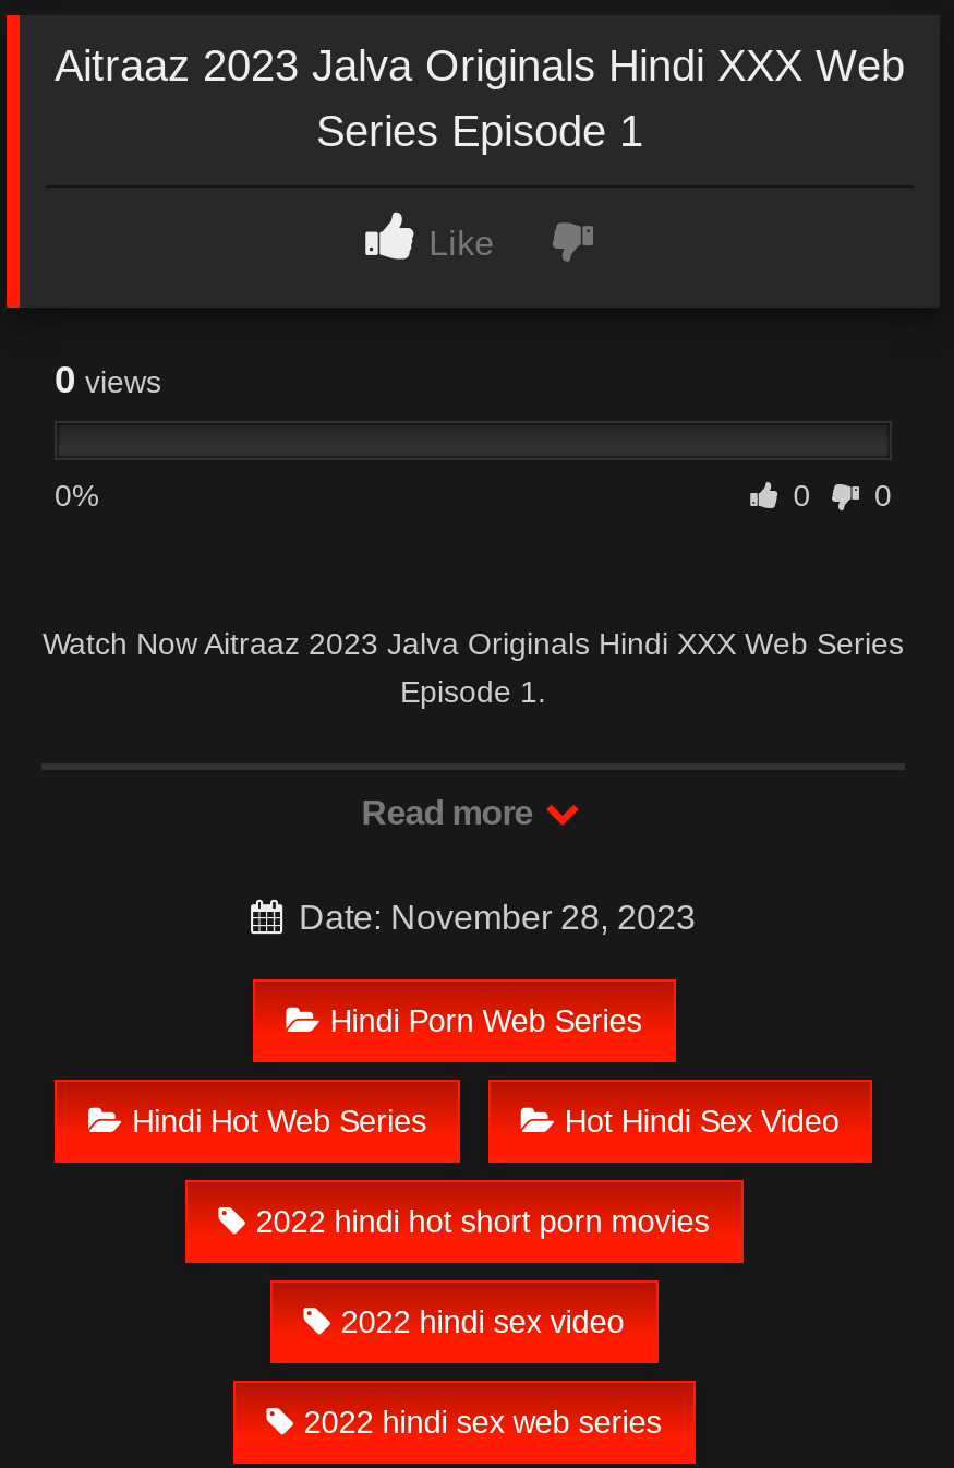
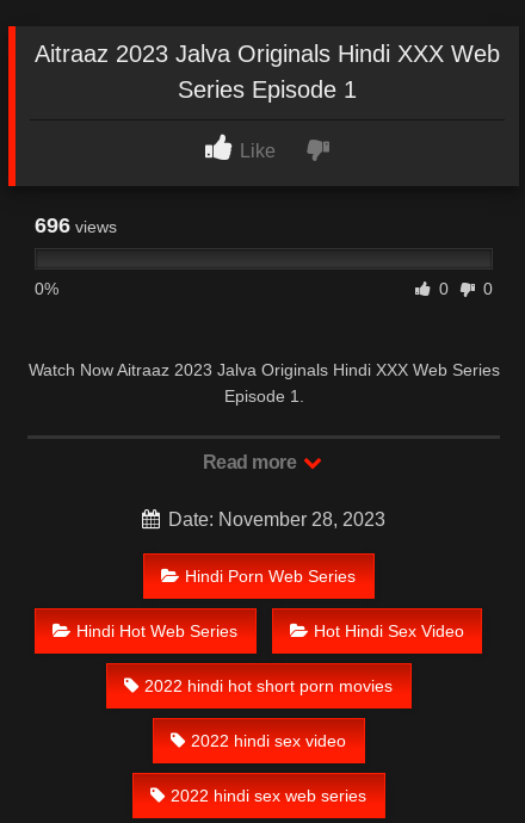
[55,359,161,402] 0 views -> [35,214,117,238] 696 views

